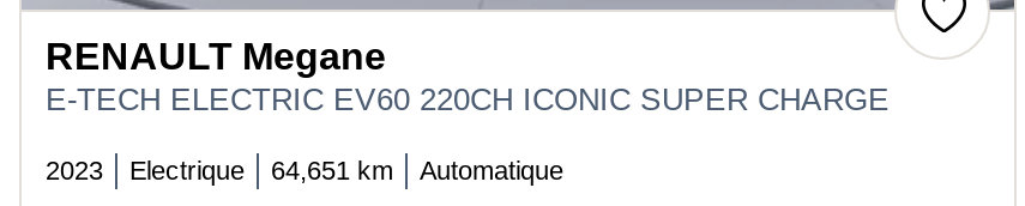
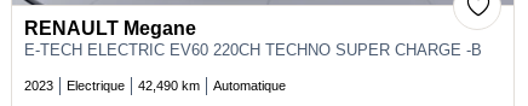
[46,81,890,117] E-TECH ELECTRIC EV60 220CH ICONIC SUPER CHARGE -> [24,41,482,59] E-TECH ELECTRIC EV60 220CH TECHNO SUPER CHARGE -B
[46,156,563,184] 2023 Electrique 64,651 km Automatique -> [24,78,286,93] 2023 Electrique 42,490 km Automatique

